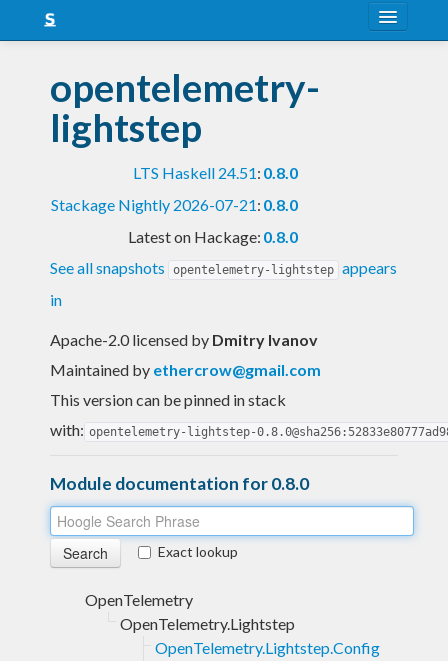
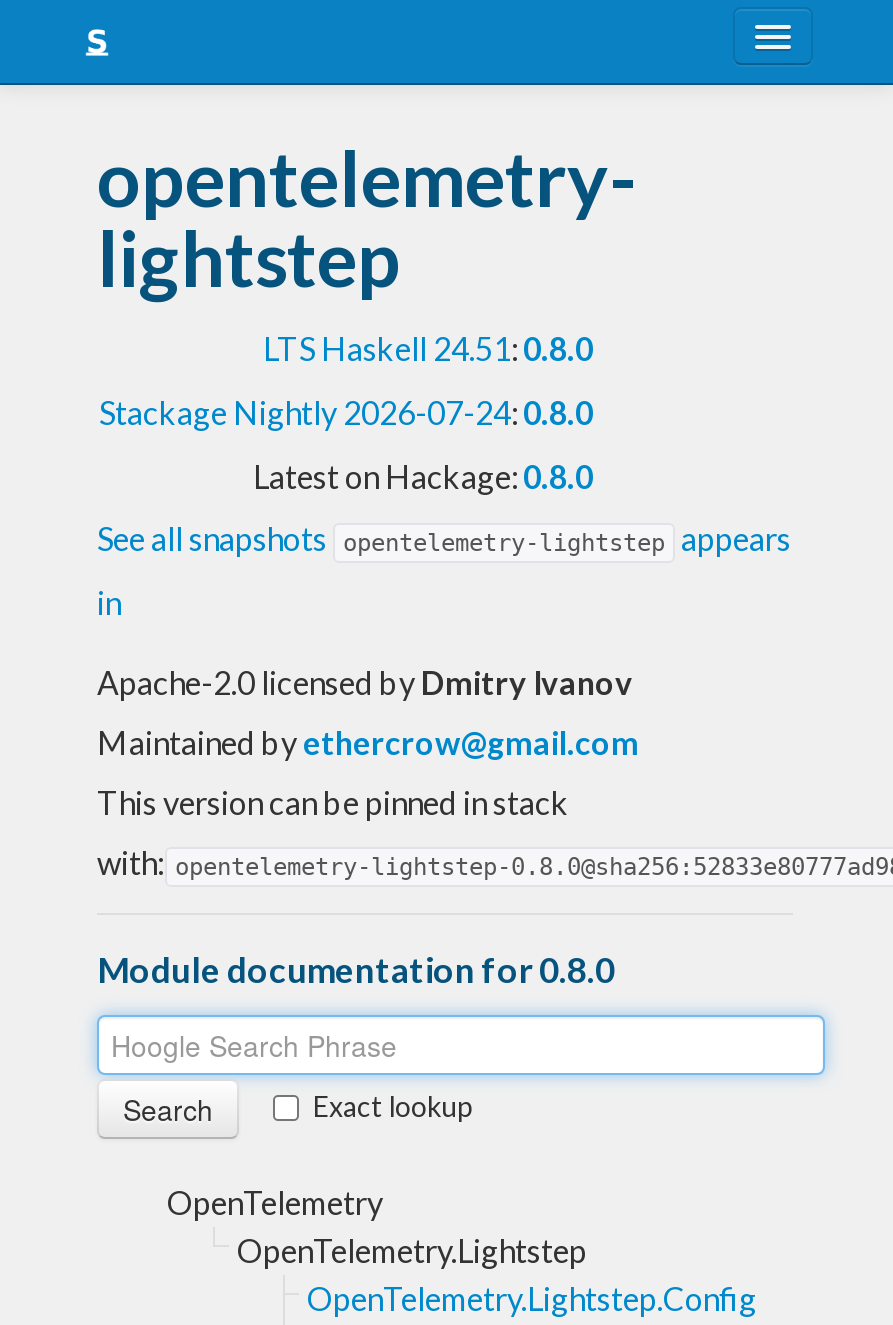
[51,195,298,214] Stackage Nightly 2026-07-21: 0.8.0 -> [99,393,593,431] Stackage Nightly 2026-07-24: 0.8.0

